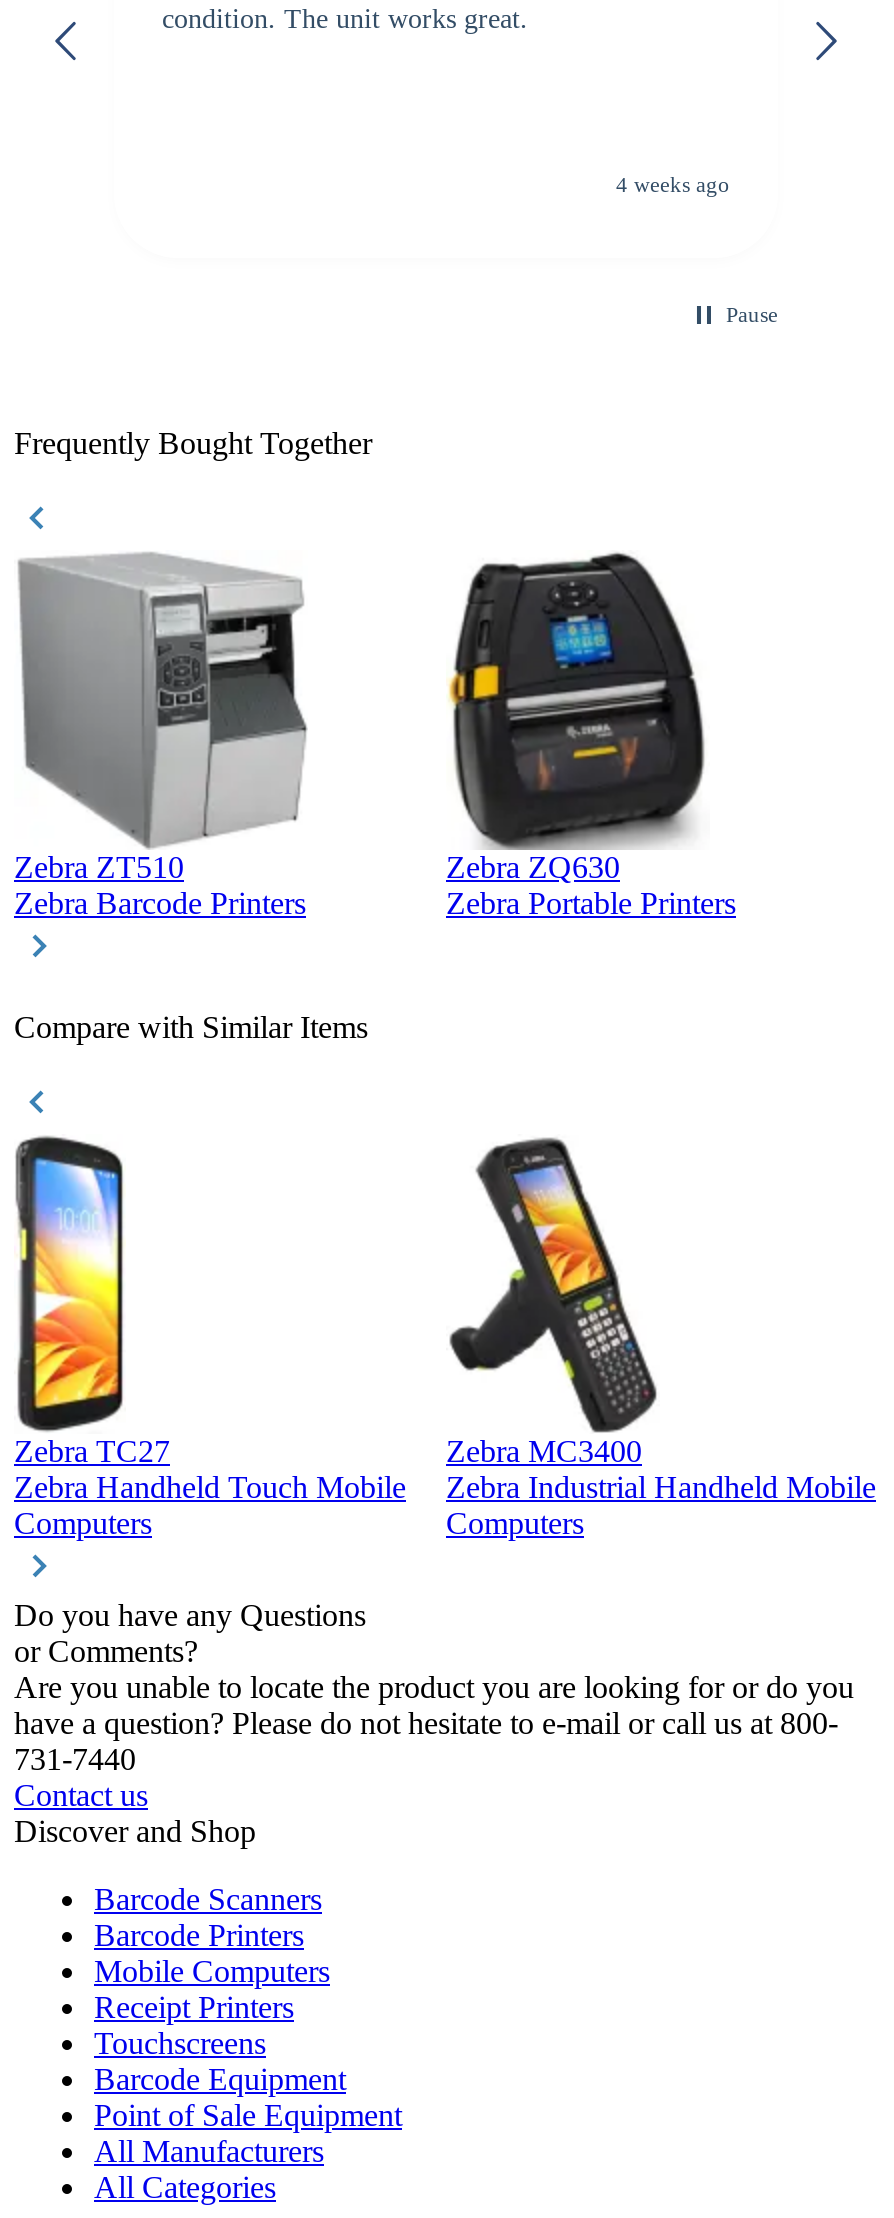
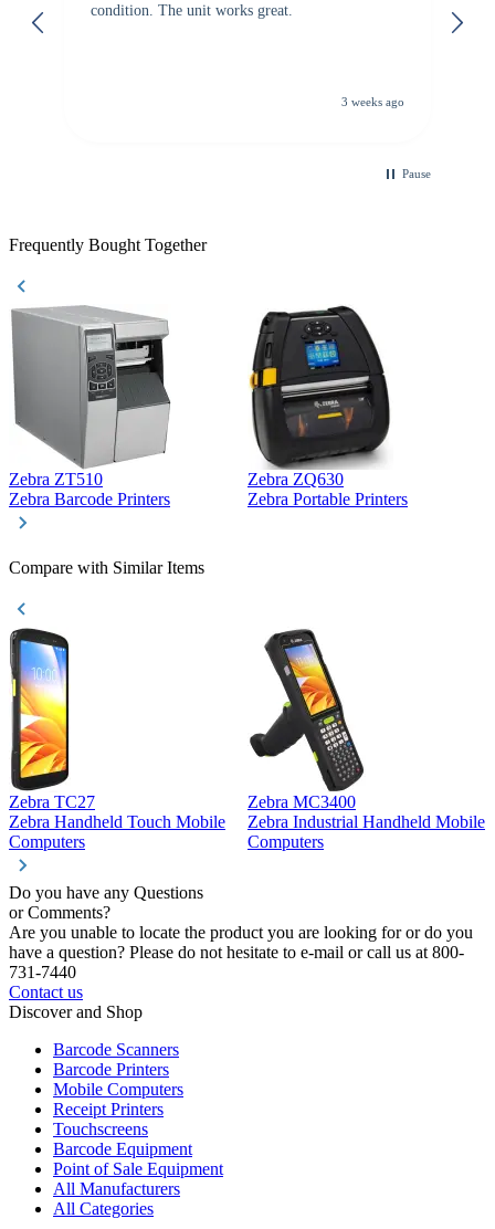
[616,172,730,196] 4 weeks ago -> [341,95,404,108] 3 weeks ago

